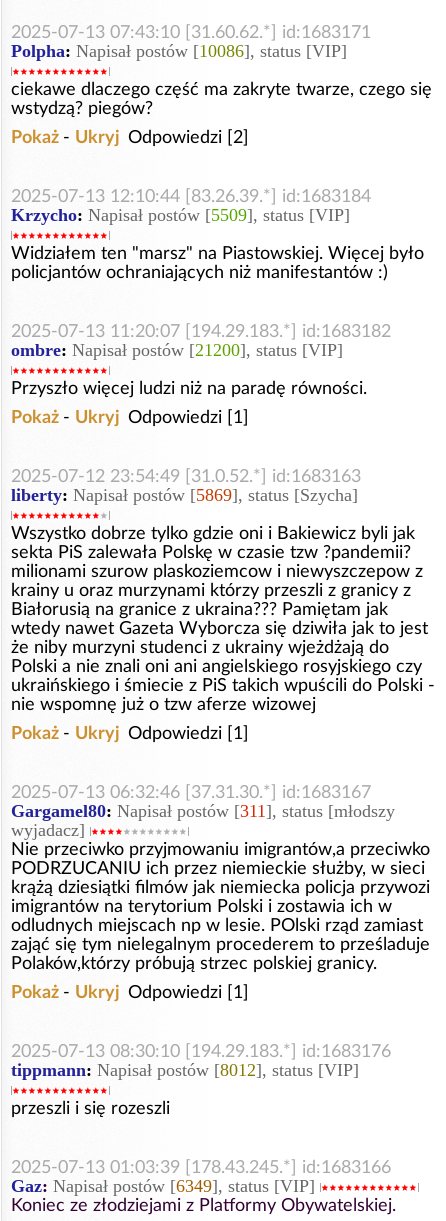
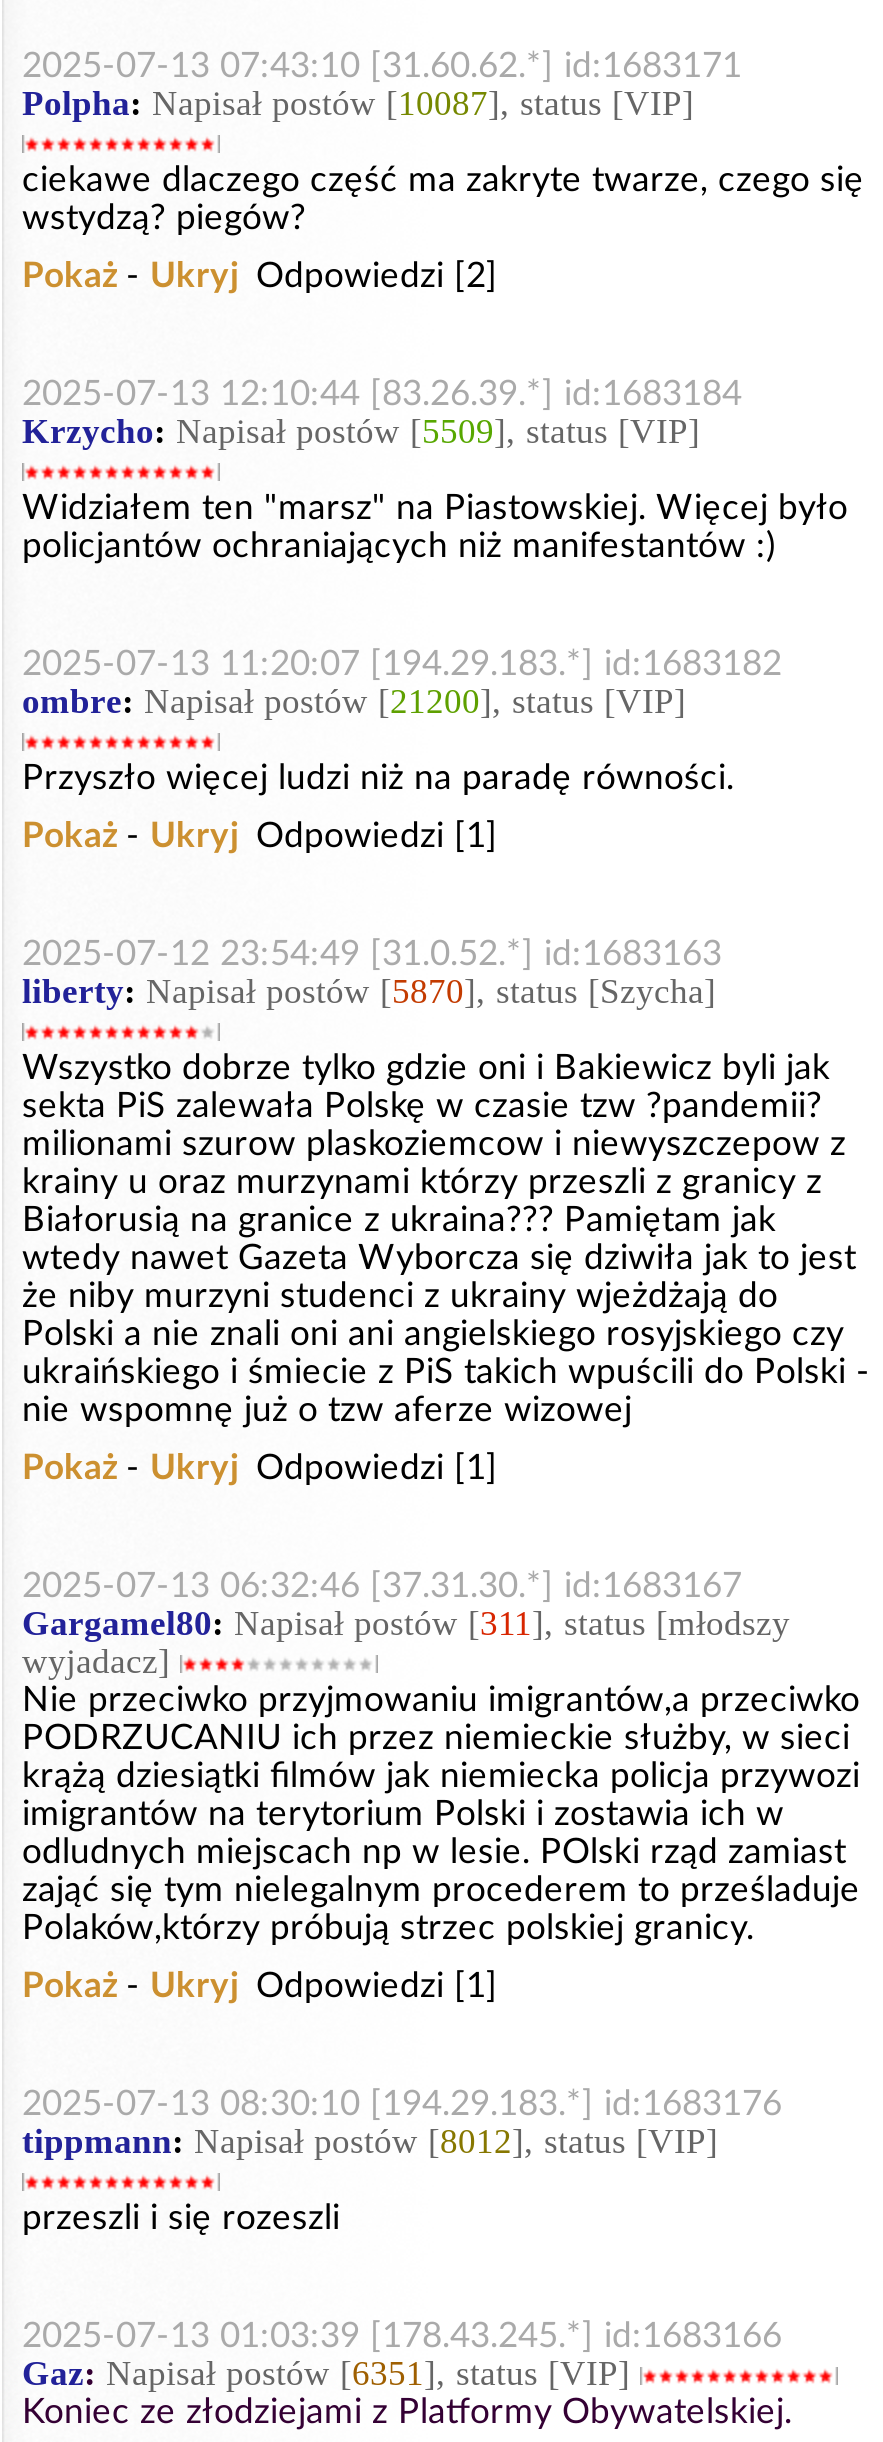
[11,41,347,61] Polpha: Napisał postów [10086], status [VIP] -> [22,82,694,122] Polpha: Napisał postów [10087], status [VIP]
[11,485,358,505] liberty: Napisał postów [5869], status [Szycha] -> [22,970,716,1010] liberty: Napisał postów [5870], status [Szycha]
[11,1176,320,1196] Gaz: Napisał postów [6349], status [VIP] -> [22,2352,640,2392] Gaz: Napisał postów [6351], status [VIP]

